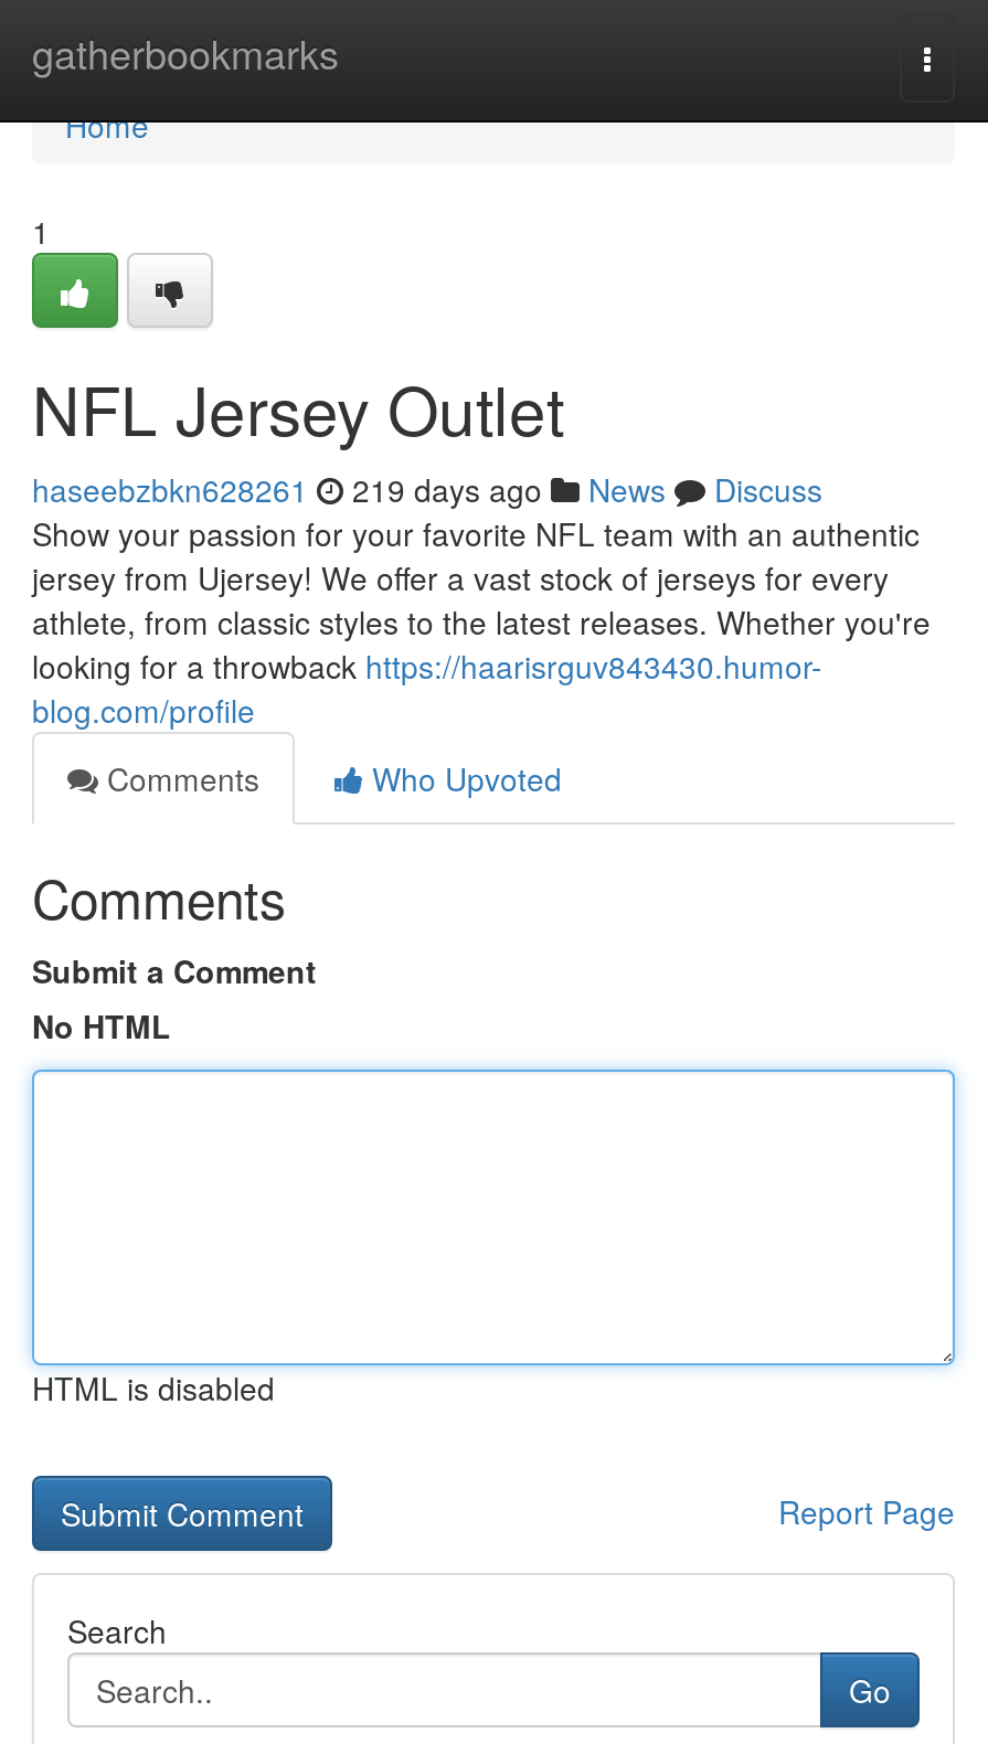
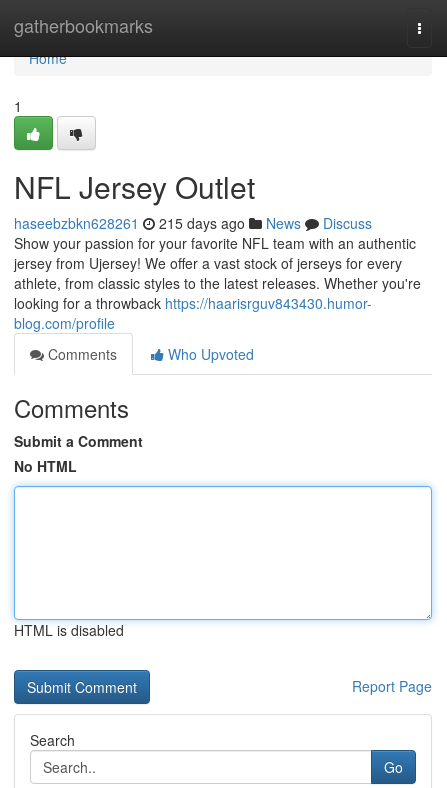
[32,467,822,511] haseebzbkn628261 219 days ago News Discuss -> [14,213,372,233] haseebzbkn628261 215 days ago News Discuss

